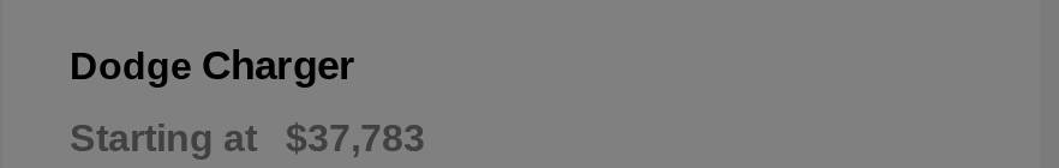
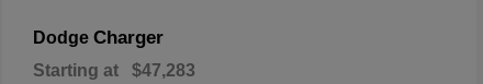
[70,117,425,157] Starting at $37,783 -> [33,61,195,79] Starting at $47,283

